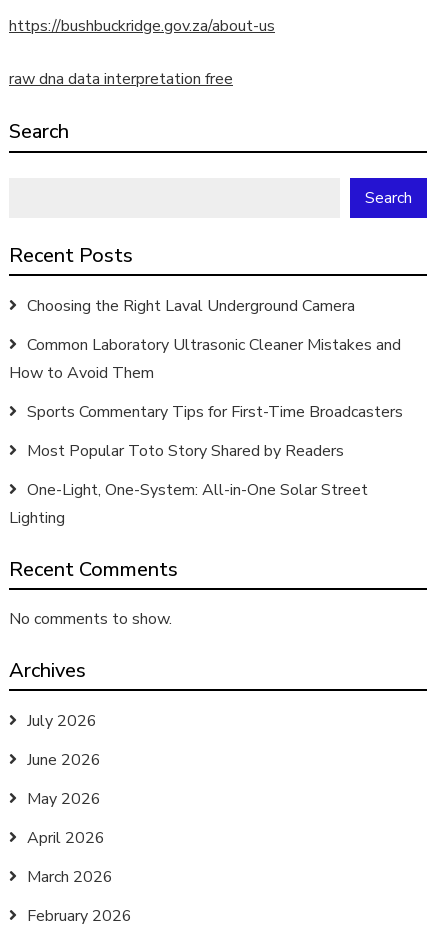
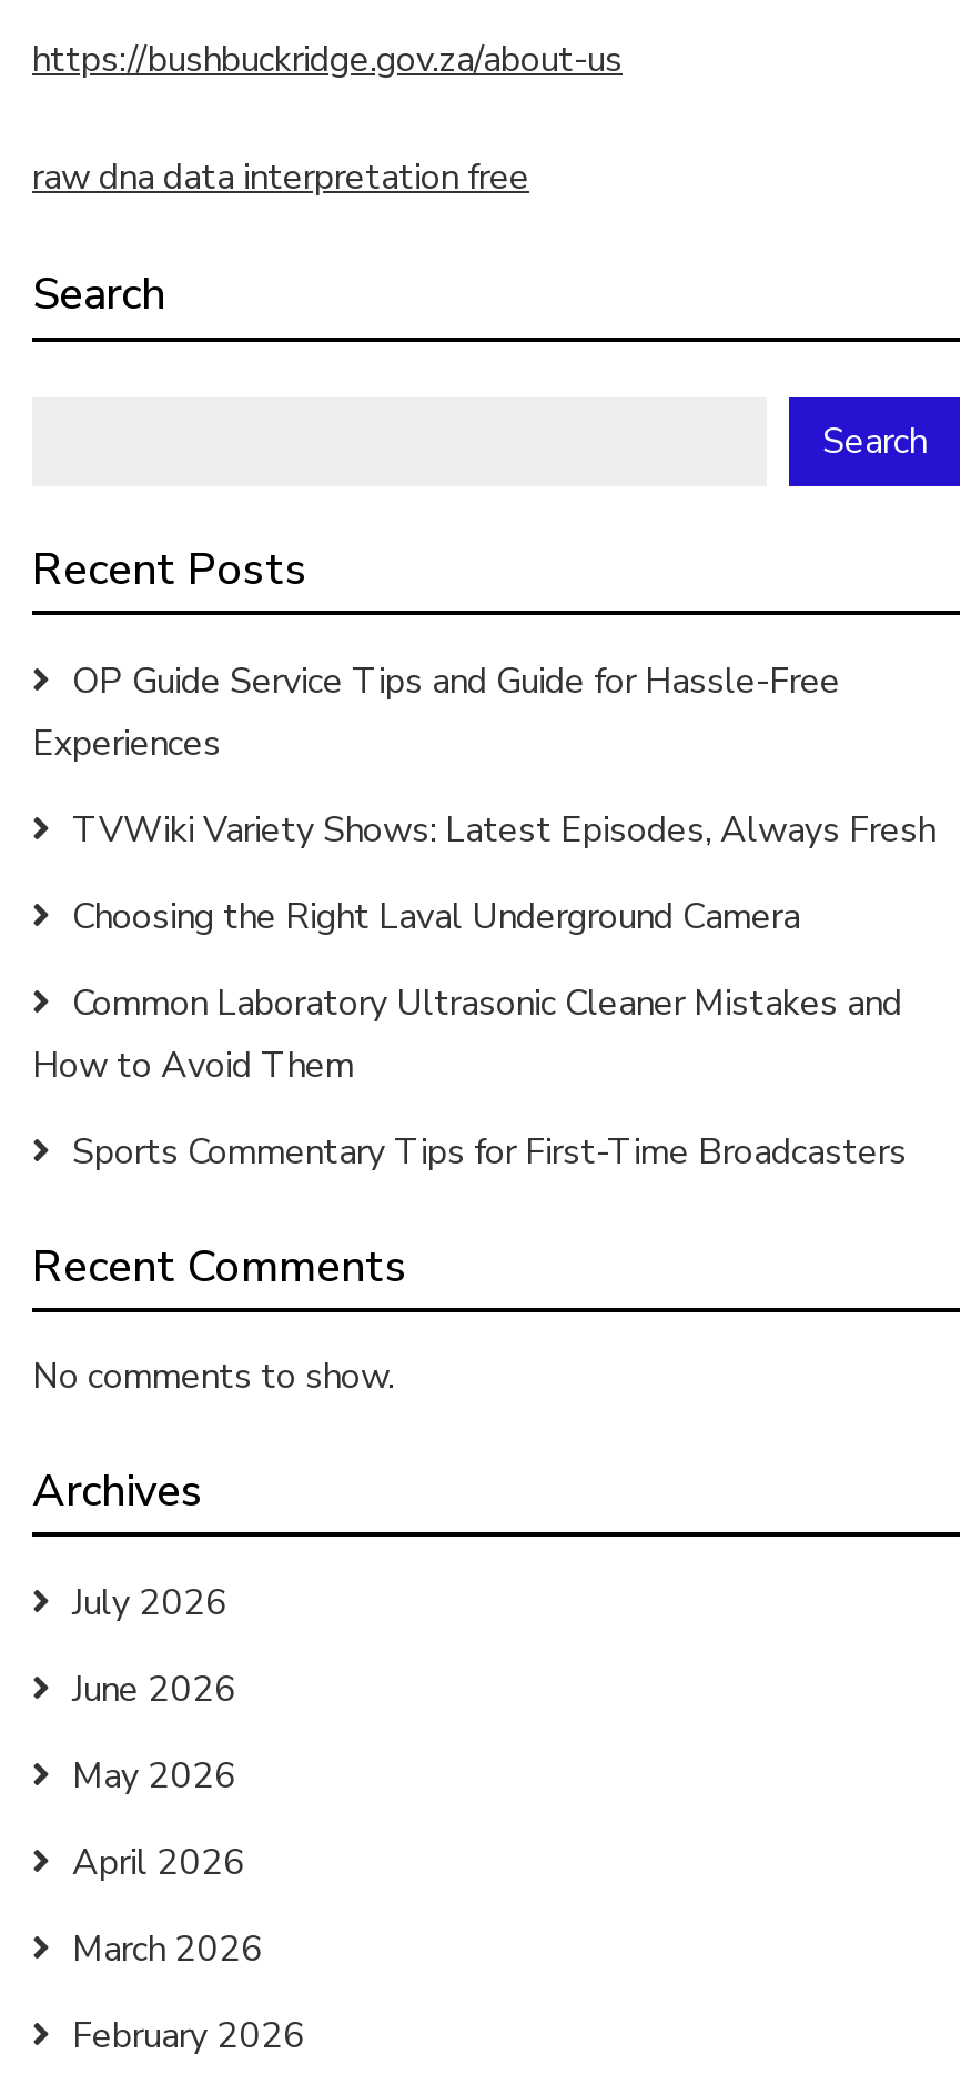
none -> [32,657,935,855] OP Guide Service Tips and Guide for Hassle-Free | Experiences | TVWiki Variety Shows: Latest Episodes, Always Fresh
moved [9,295,403,423] -> [32,893,907,1177]: Choosing the Right Laval Underground Camera | Common Laboratory Ultrasonic Cleaner Mistakes and | How to Avoid Them | Sports Commentary Tips for First-Time Broadcasters
[9,440,368,529] Most Popular Toto Story Shared by Readers | One-Light, One-System: All-in-One Solar Street | Lighting -> none

